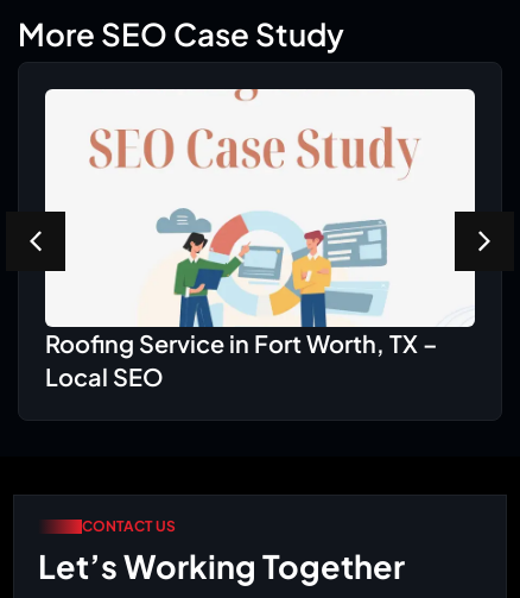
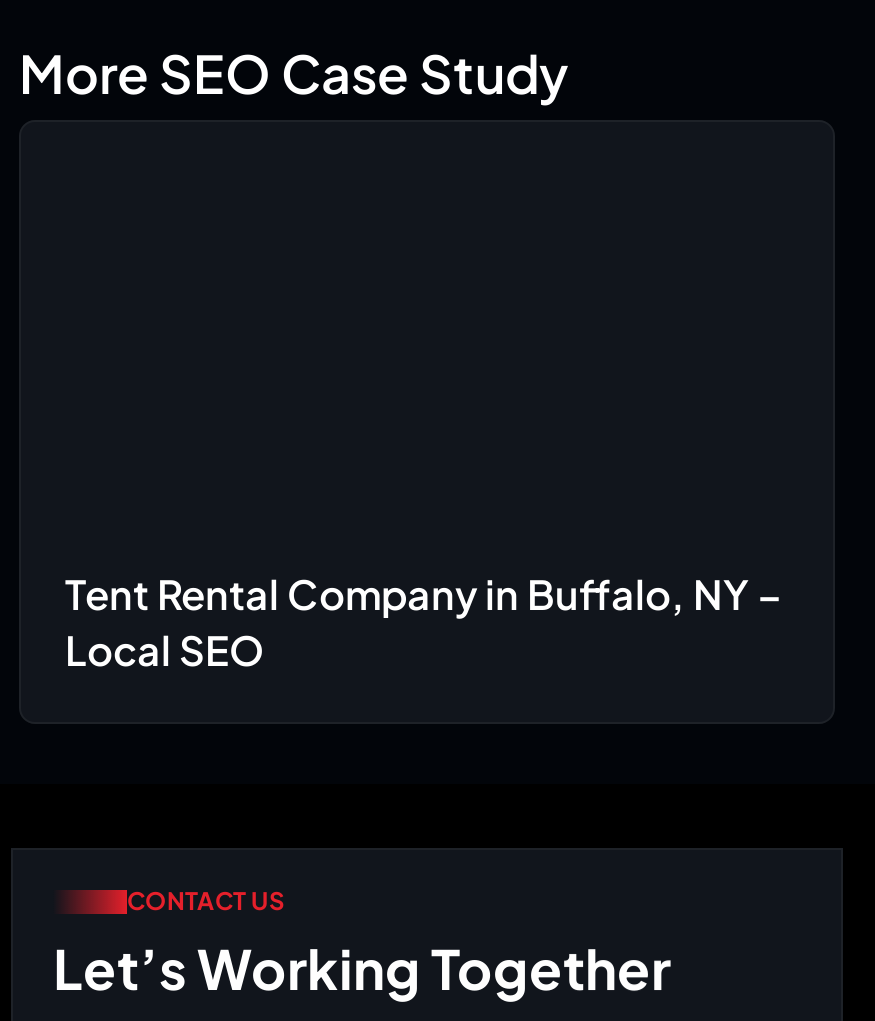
[28,88,492,320] [image] -> none
[45,328,438,358] Roofing Service in Fort Worth, TX – -> [65,569,783,619] Tent Rental Company in Buffalo, NY –

